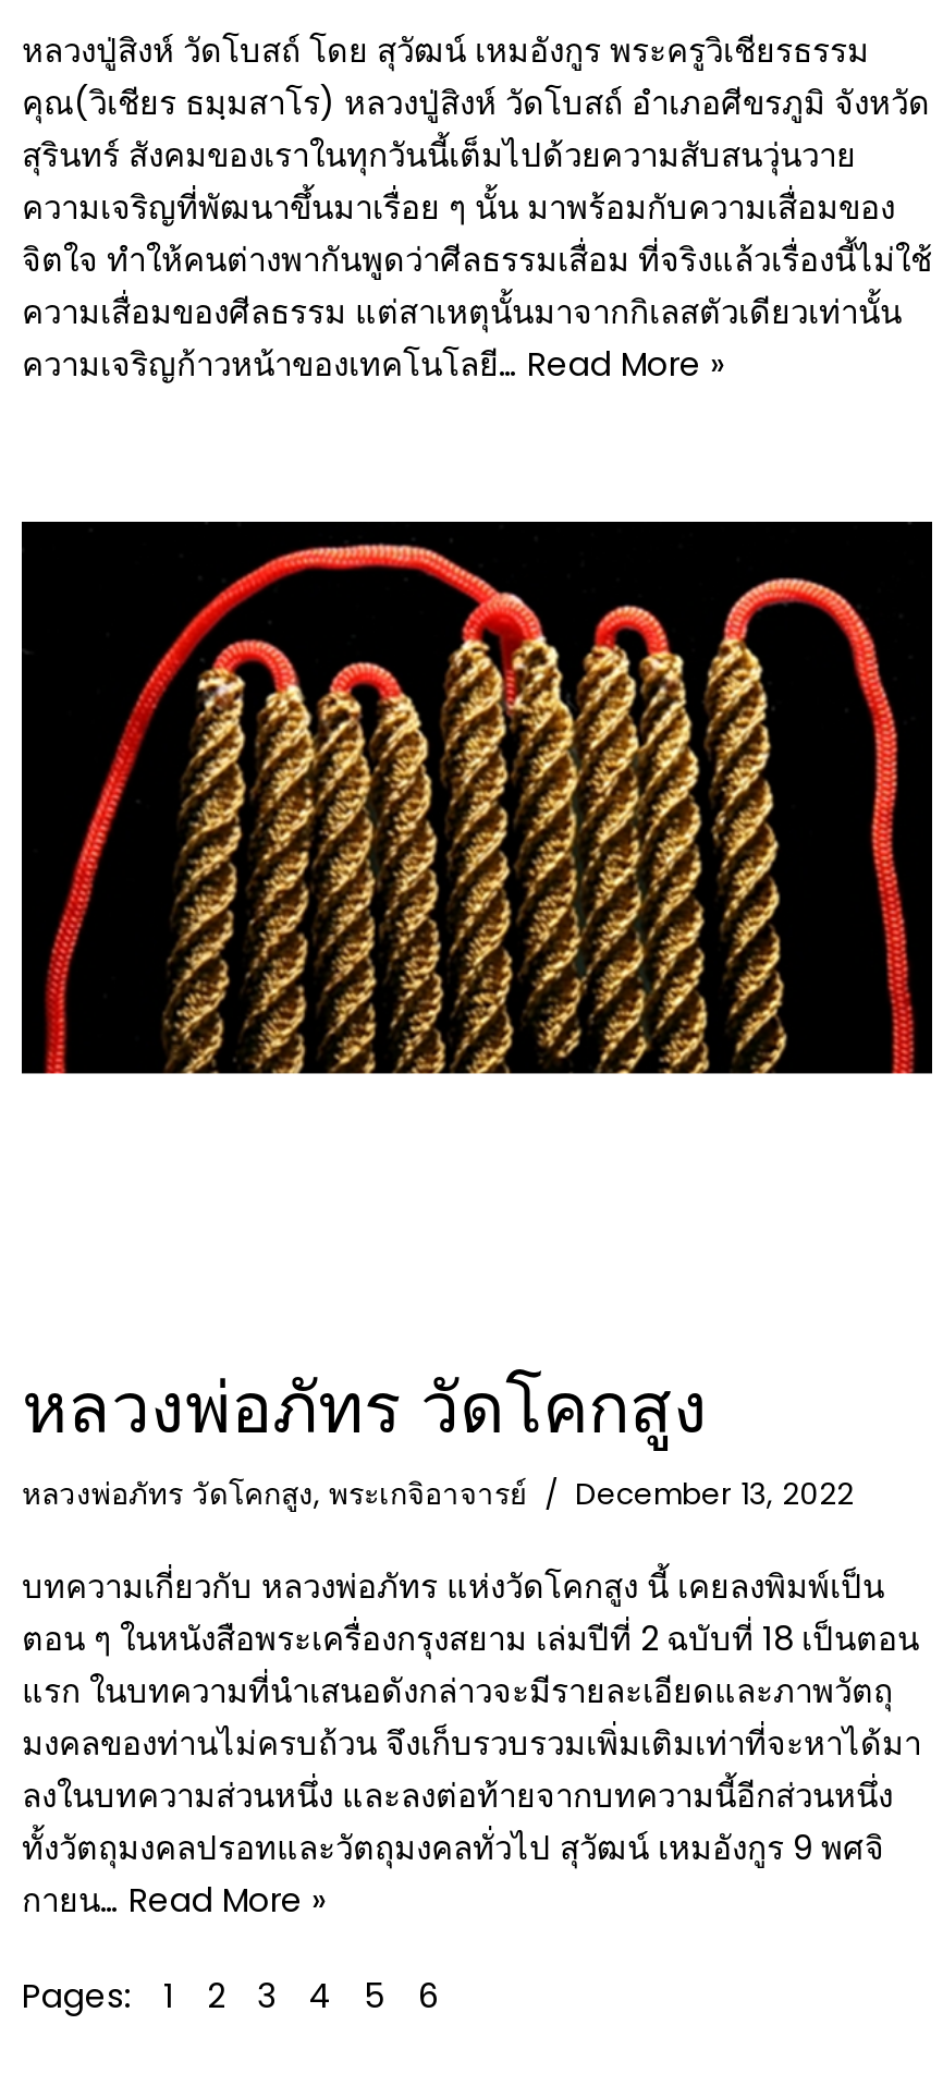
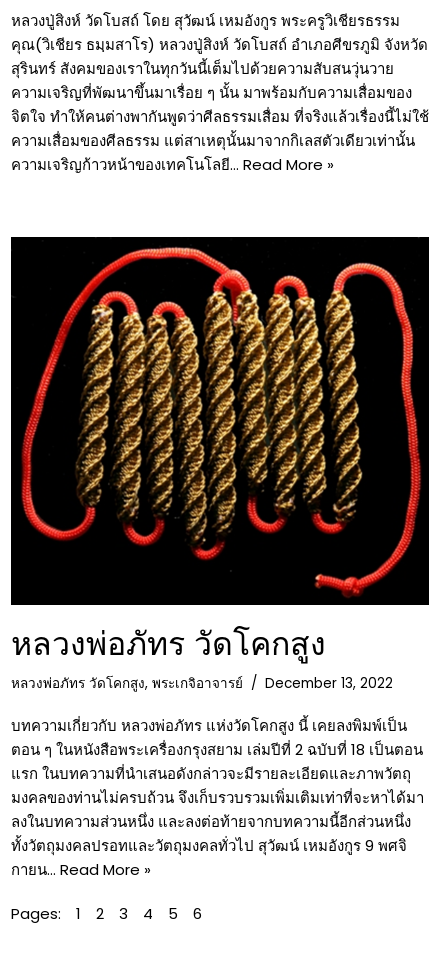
none -> [10,489,430,606] [image]

